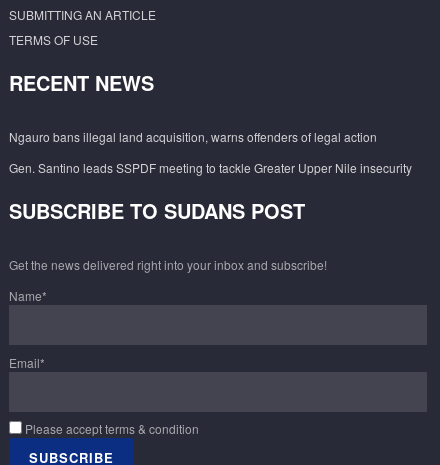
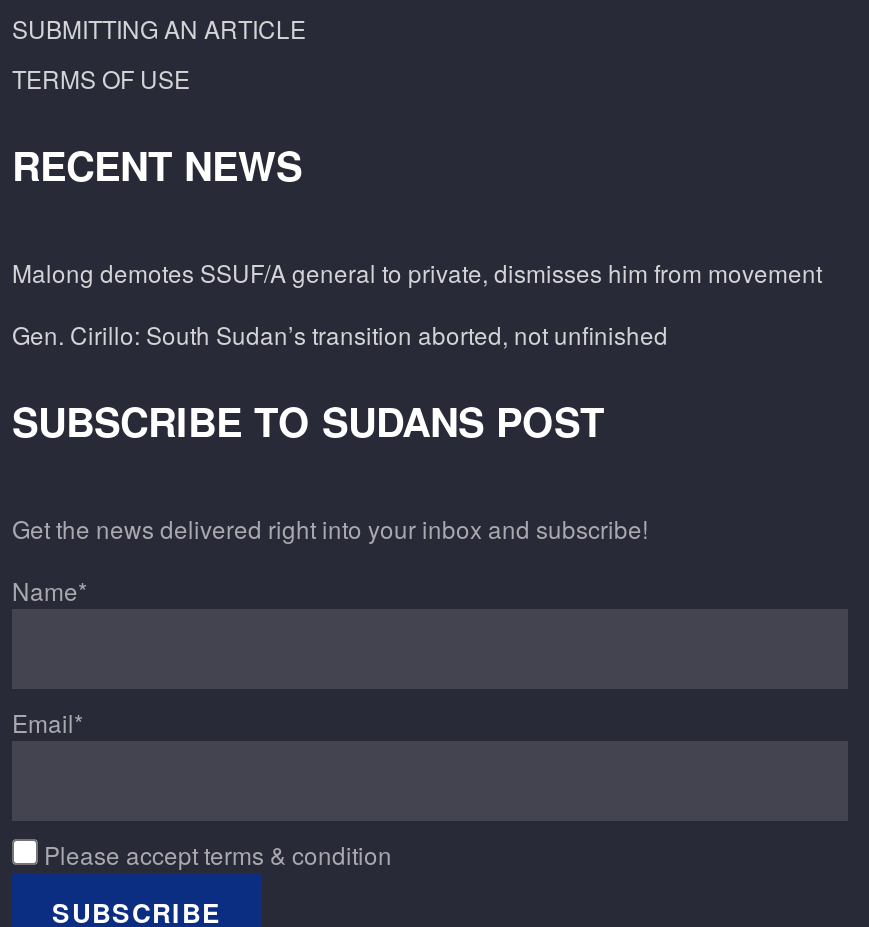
[9,128,377,145] Ngauro bans illegal land acquisition, warns offenders of legal action -> [12,254,822,288] Malong demotes SSUF/A general to private, dismisses him from movement
[9,159,412,176] Gen. Santino leads SSPDF meeting to tackle Greater Upper Nile insecurity -> [12,316,668,350] Gen. Cirillo: South Sudan’s transition aborted, not unfinished

